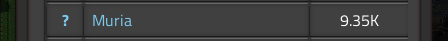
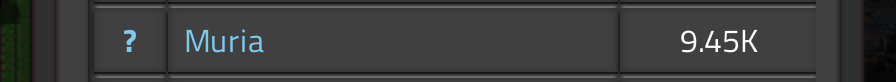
[340,8,379,32] 9.35K -> [680,17,758,65] 9.45K

